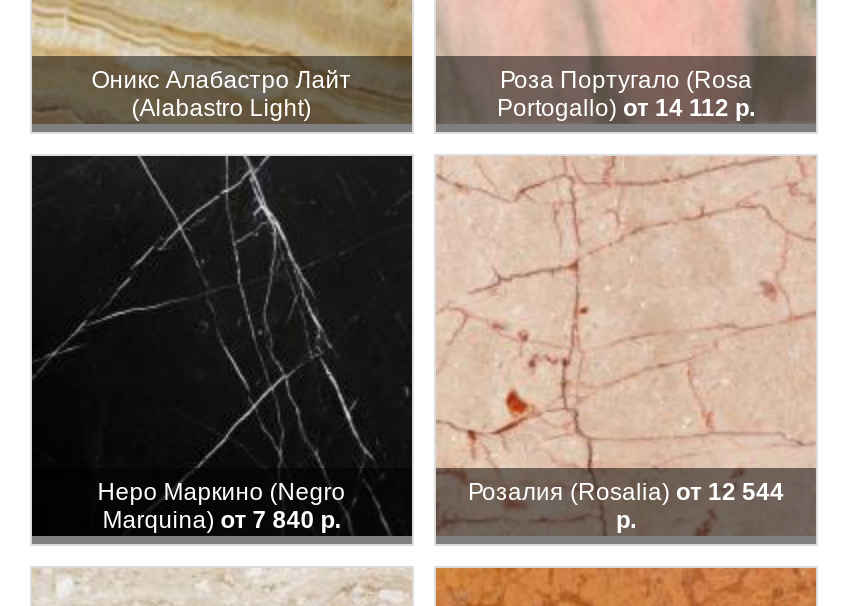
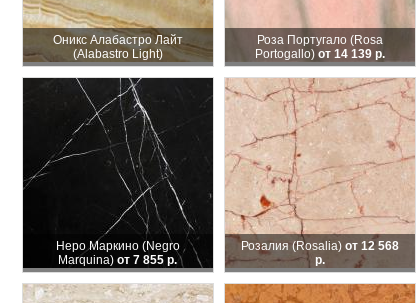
[497,95,755,123] Portogallo) от 14 112 р. -> [255,47,385,61] Portogallo) от 14 139 р.
[468,479,784,507] Розалия (Rosalia) от 12 544 -> [241,239,399,253] Розалия (Rosalia) от 12 568
[102,507,340,535] Marquina) от 7 840 р. -> [58,253,177,267] Marquina) от 7 855 р.

